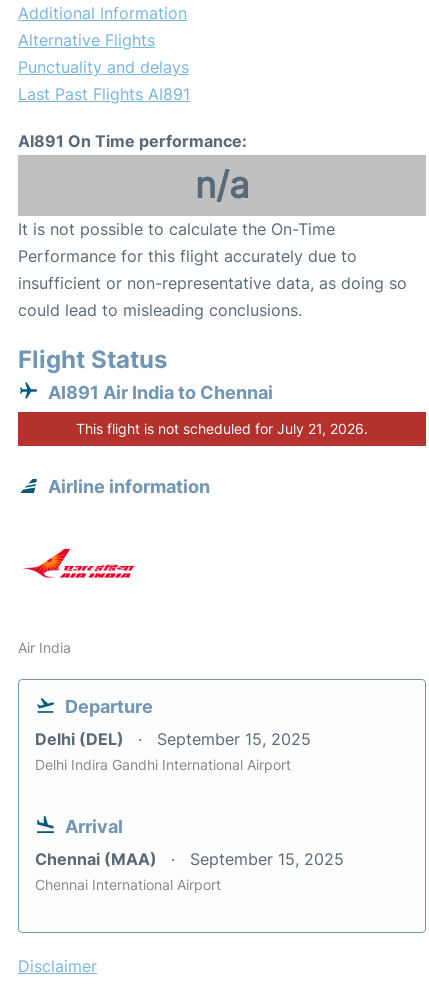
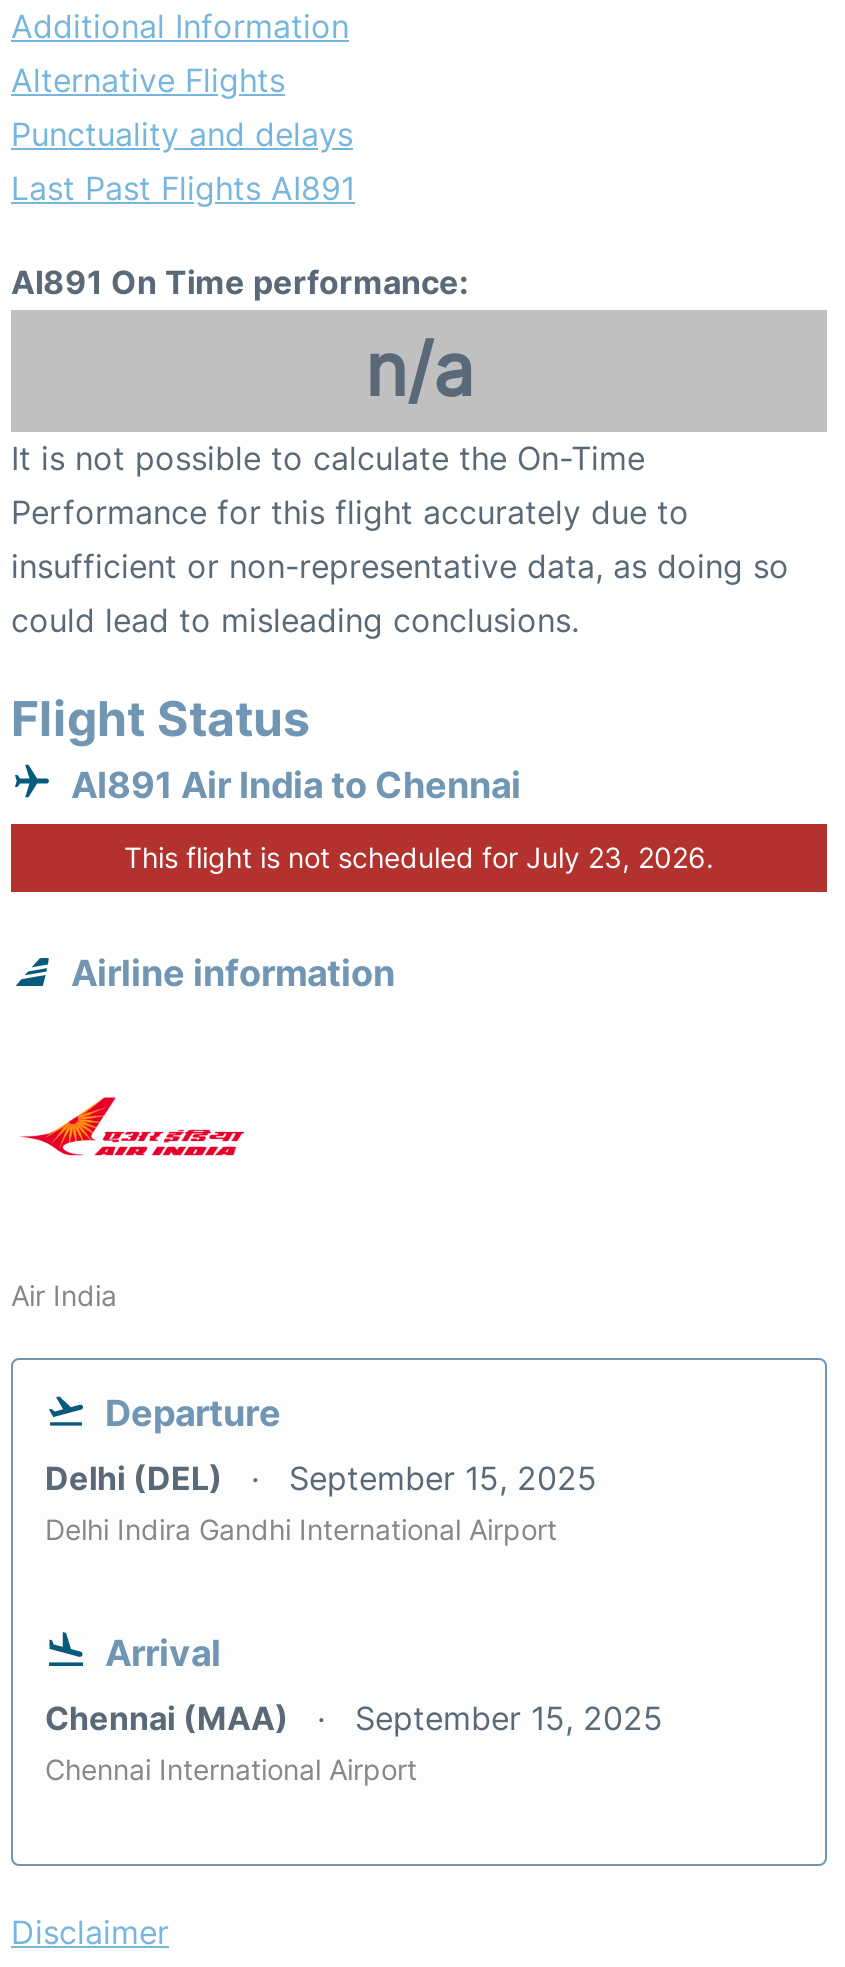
[76,420,368,437] This flight is not scheduled for July 21, 2026. -> [124,841,714,875] This flight is not scheduled for July 23, 2026.

